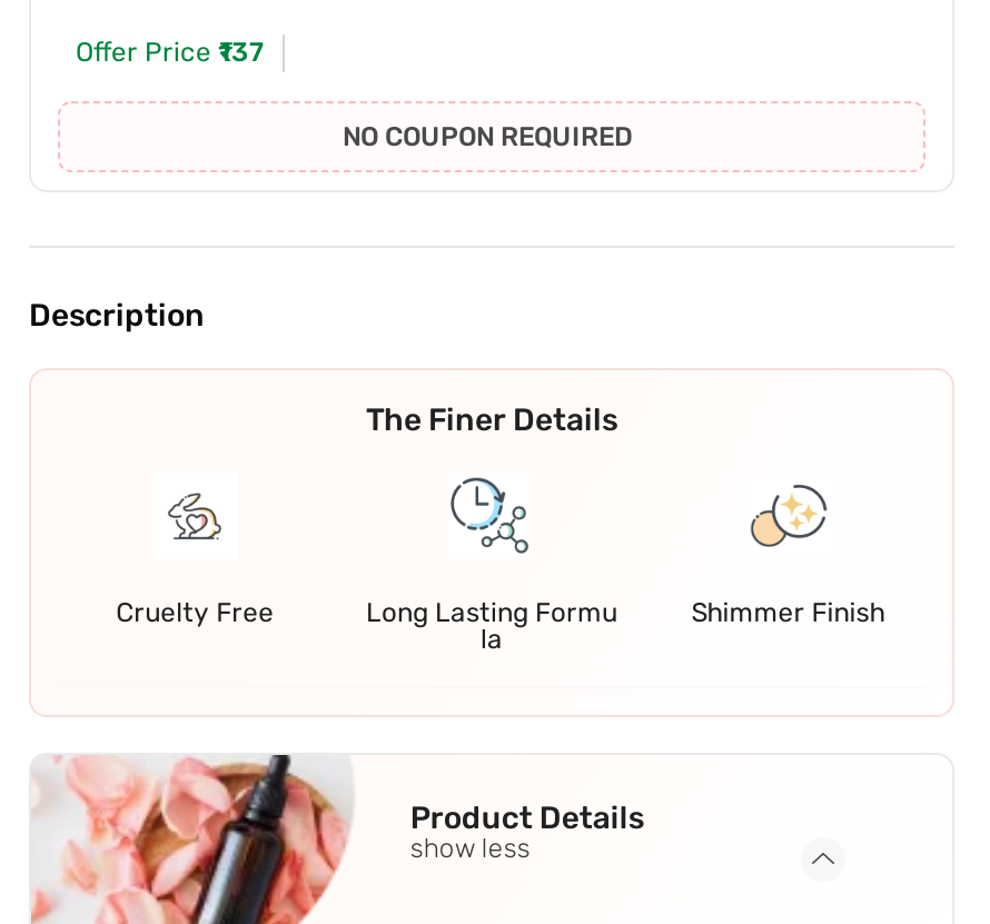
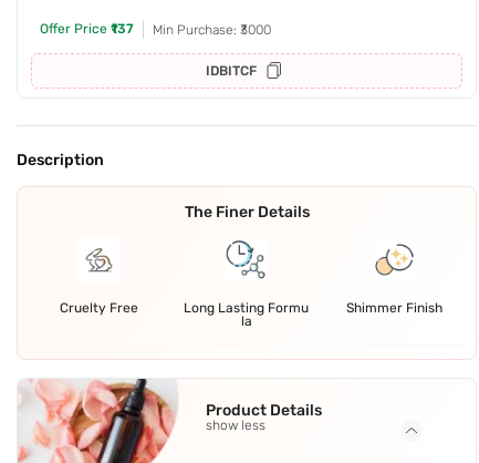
[343,122,632,153] NO COUPON REQUIRED -> [153,22,271,79] Min Purchase: ₹3000 | IDBITCF

